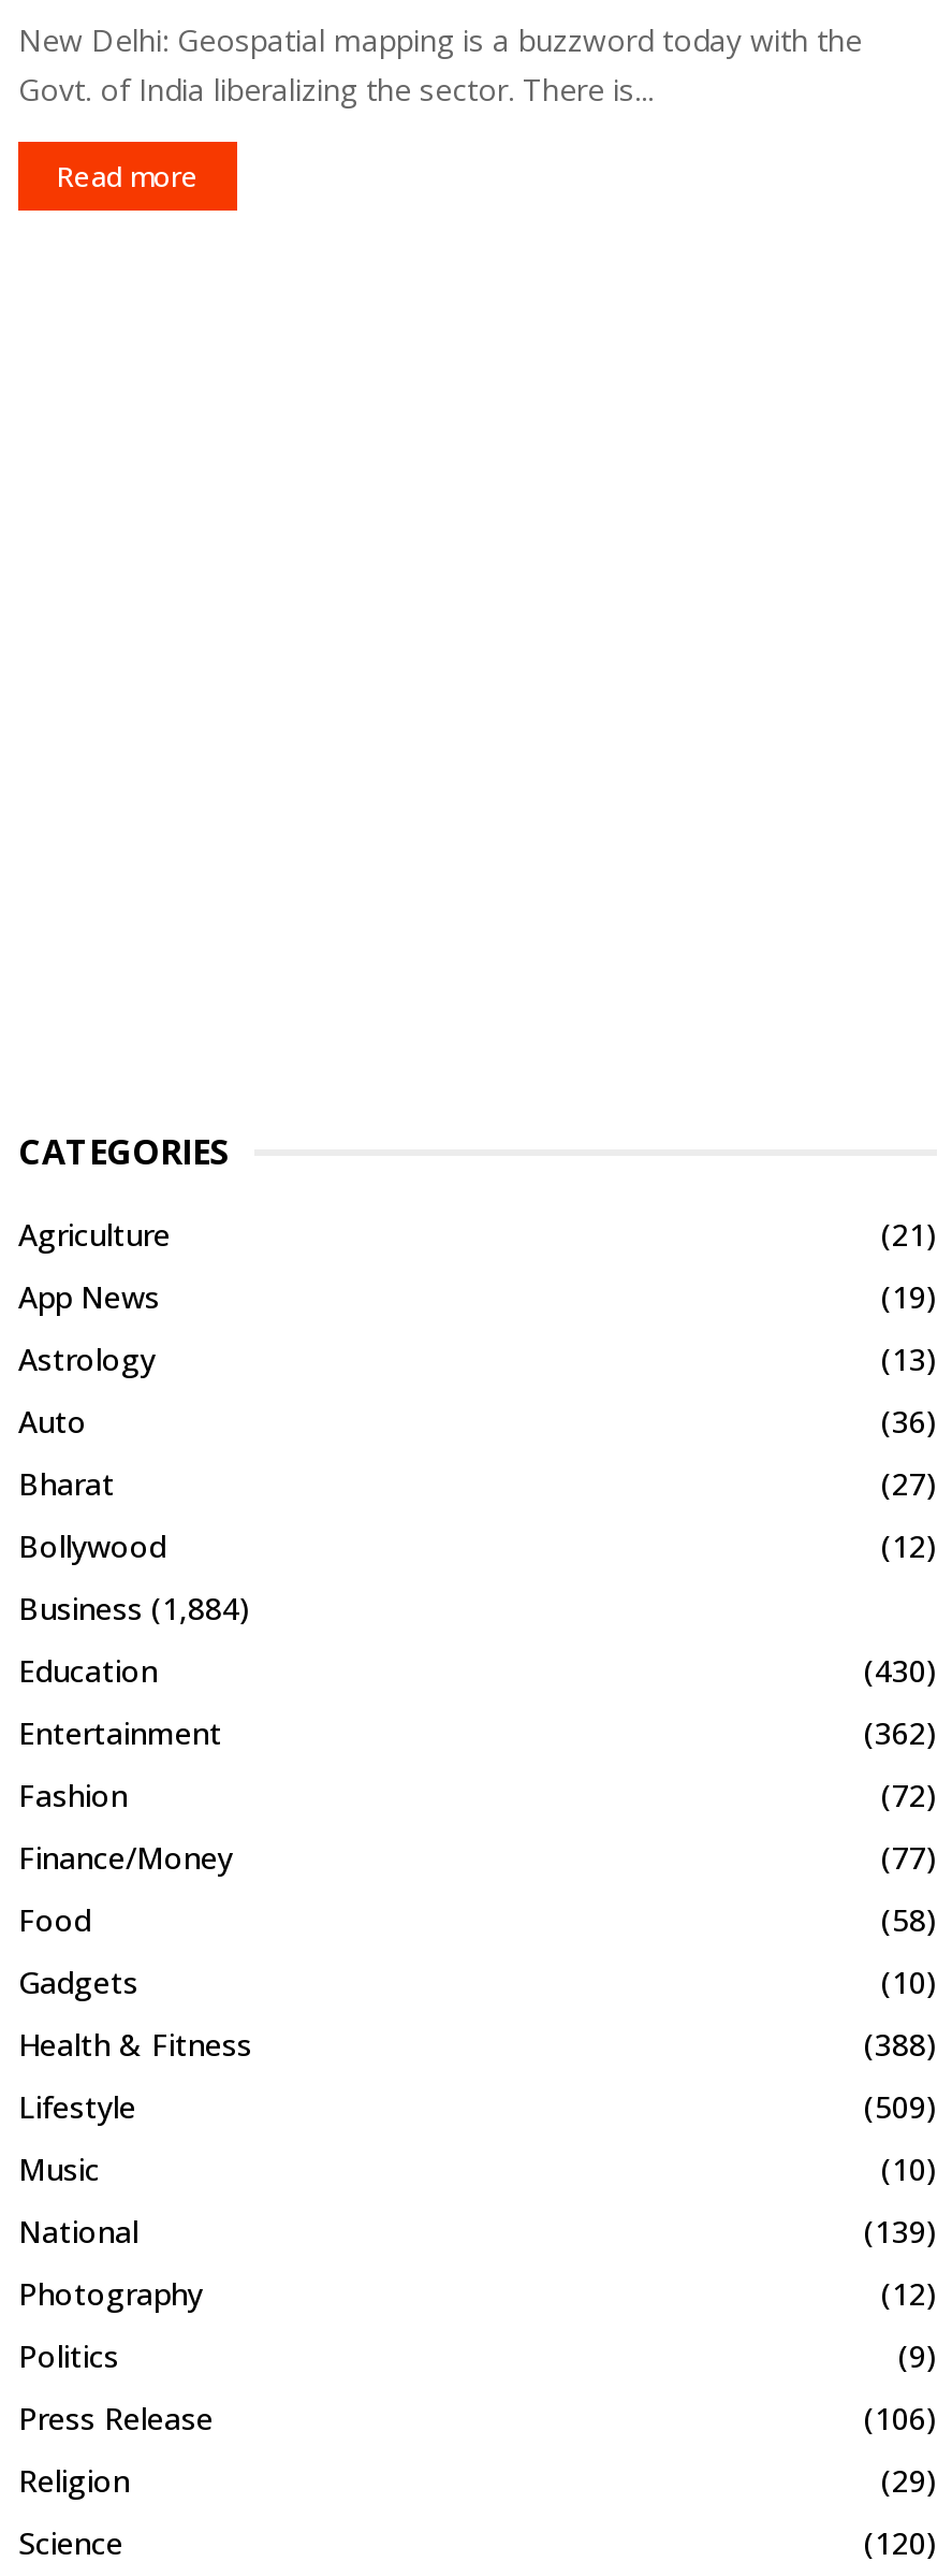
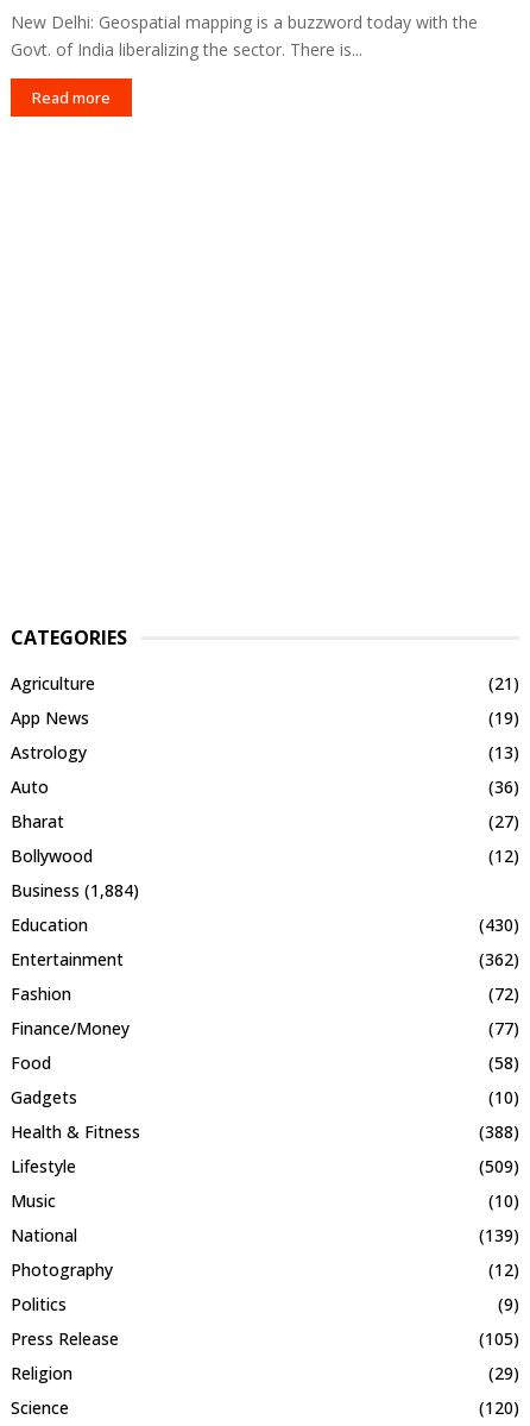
[864,2398,937,2438] (106) -> [479,1327,519,1350] (105)

